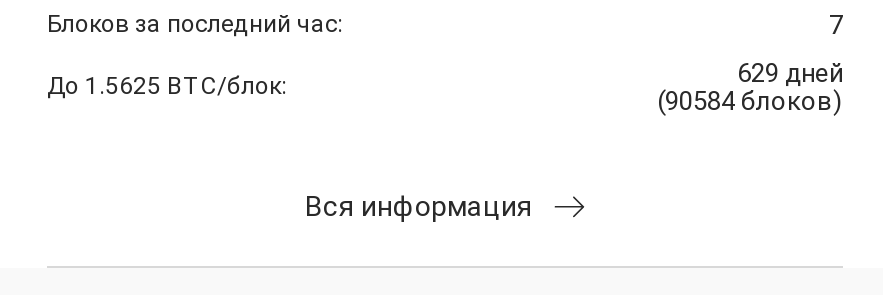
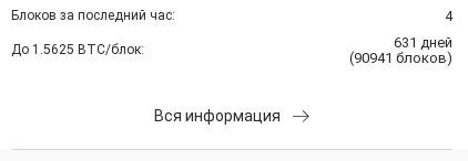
[829,10,843,40] 7 -> [445,7,452,24] 4
[737,58,843,88] 629 дней -> [394,34,452,51] 631 дней
[657,86,843,116] (90584 блоков) -> [349,49,452,66] (90941 блоков)

